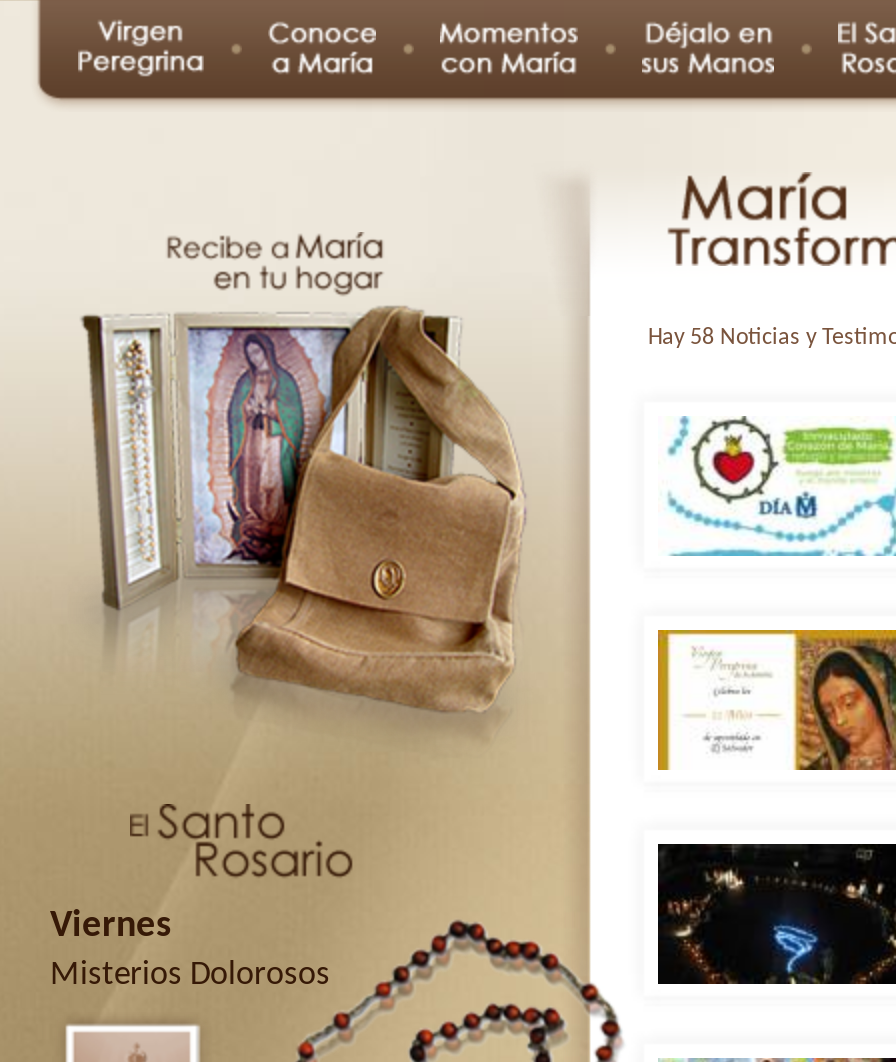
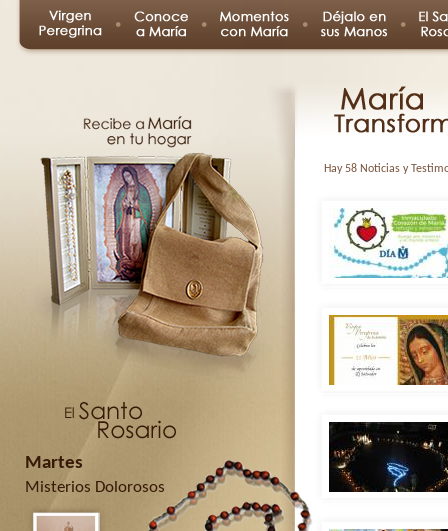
[50,908,172,946] Viernes -> [25,454,83,473] Martes

